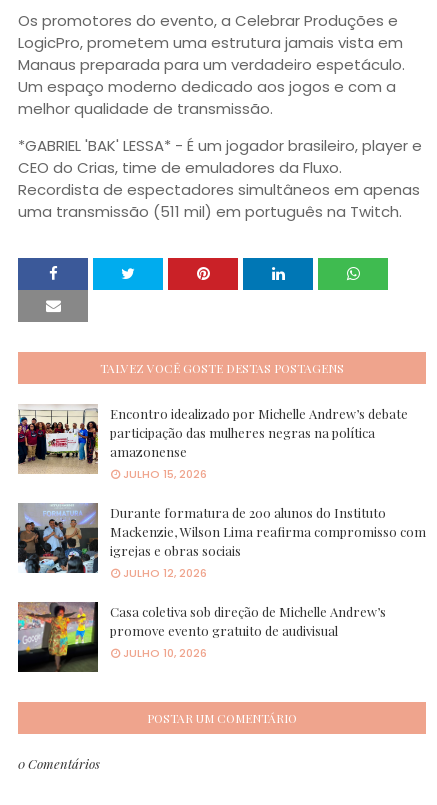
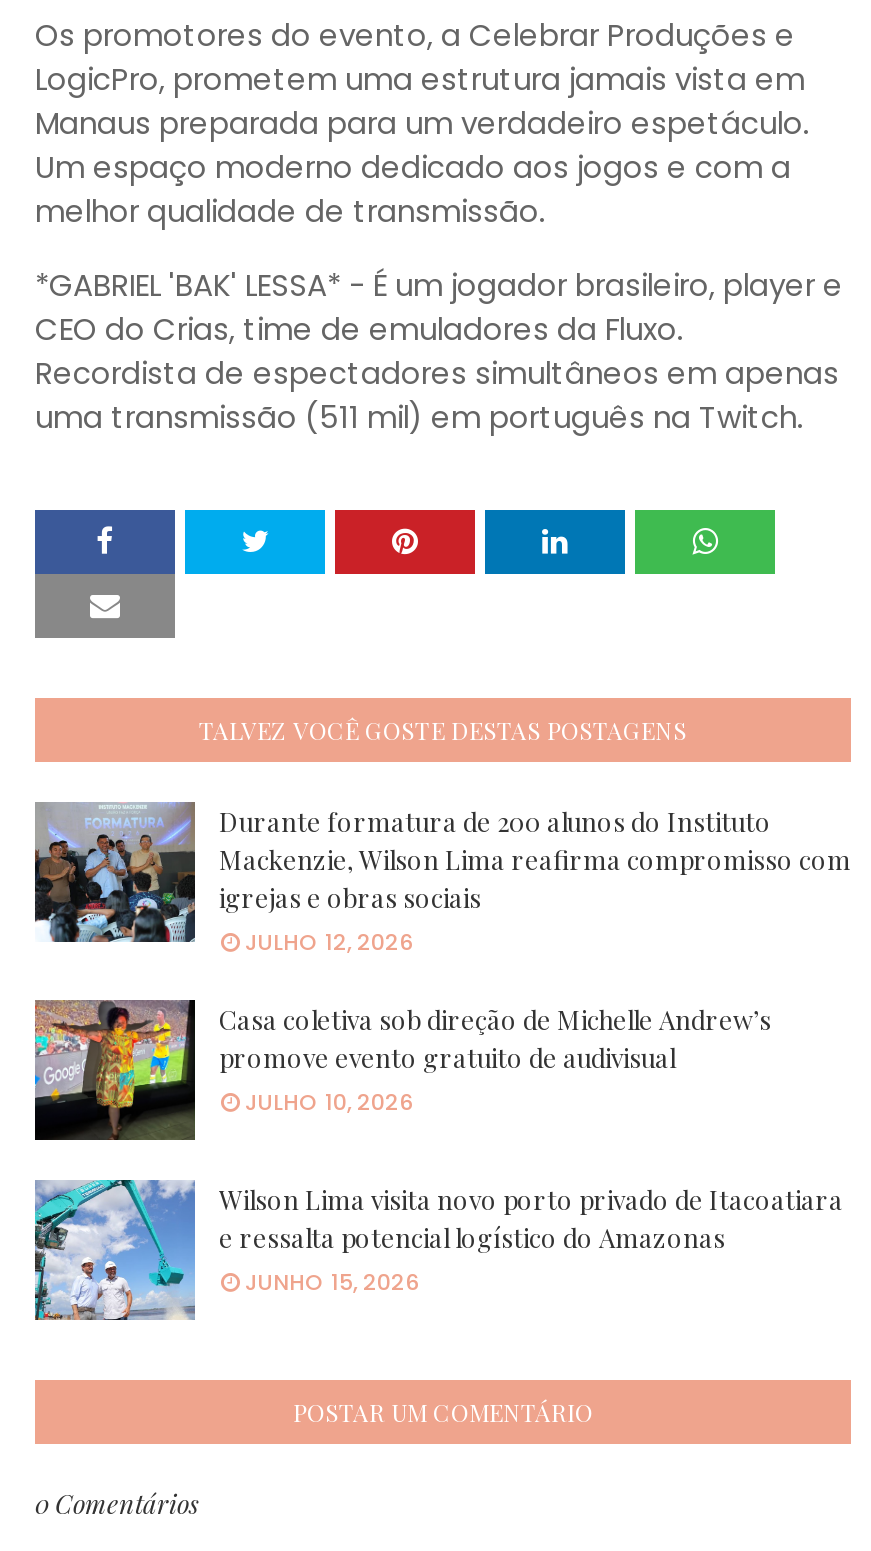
[18,404,408,482] [image] | Encontro idealizado por Michelle Andrew’s debate | participação das mulheres negras na política | amazonense | JULHO 15, 2026 -> none
moved [16,502,426,661] -> [31,800,851,1118]: [image] | Durante formatura de 200 alunos do Instituto | Mackenzie, Wilson Lima reafirma compromisso com | igrejas e obras sociais | JULHO 12, 2026 | Casa coletiva sob direção de Michelle Andrew’s | promove evento gratuito de audivisual | JULHO 10, 2026
none -> [33,1178,843,1322] [image] | Wilson Lima visita novo porto privado de Itacoatiara | e ressalta potencial logístico do Amazonas | JUNHO 15, 2026

